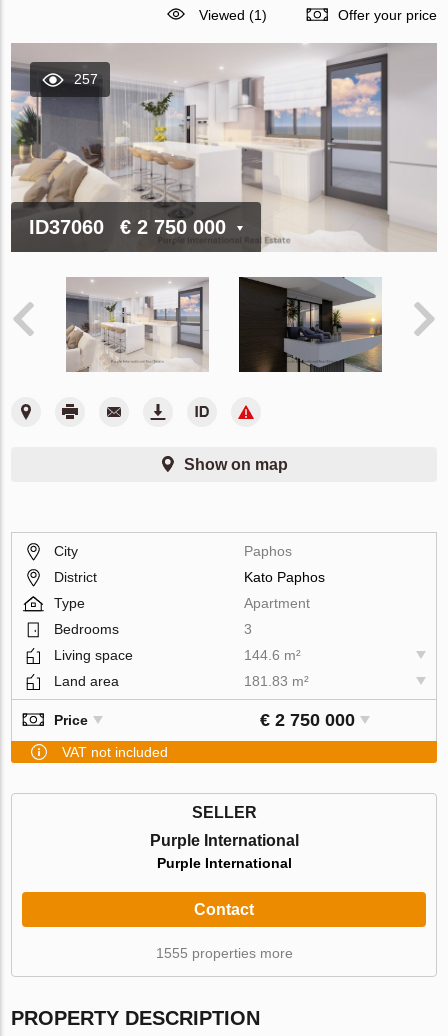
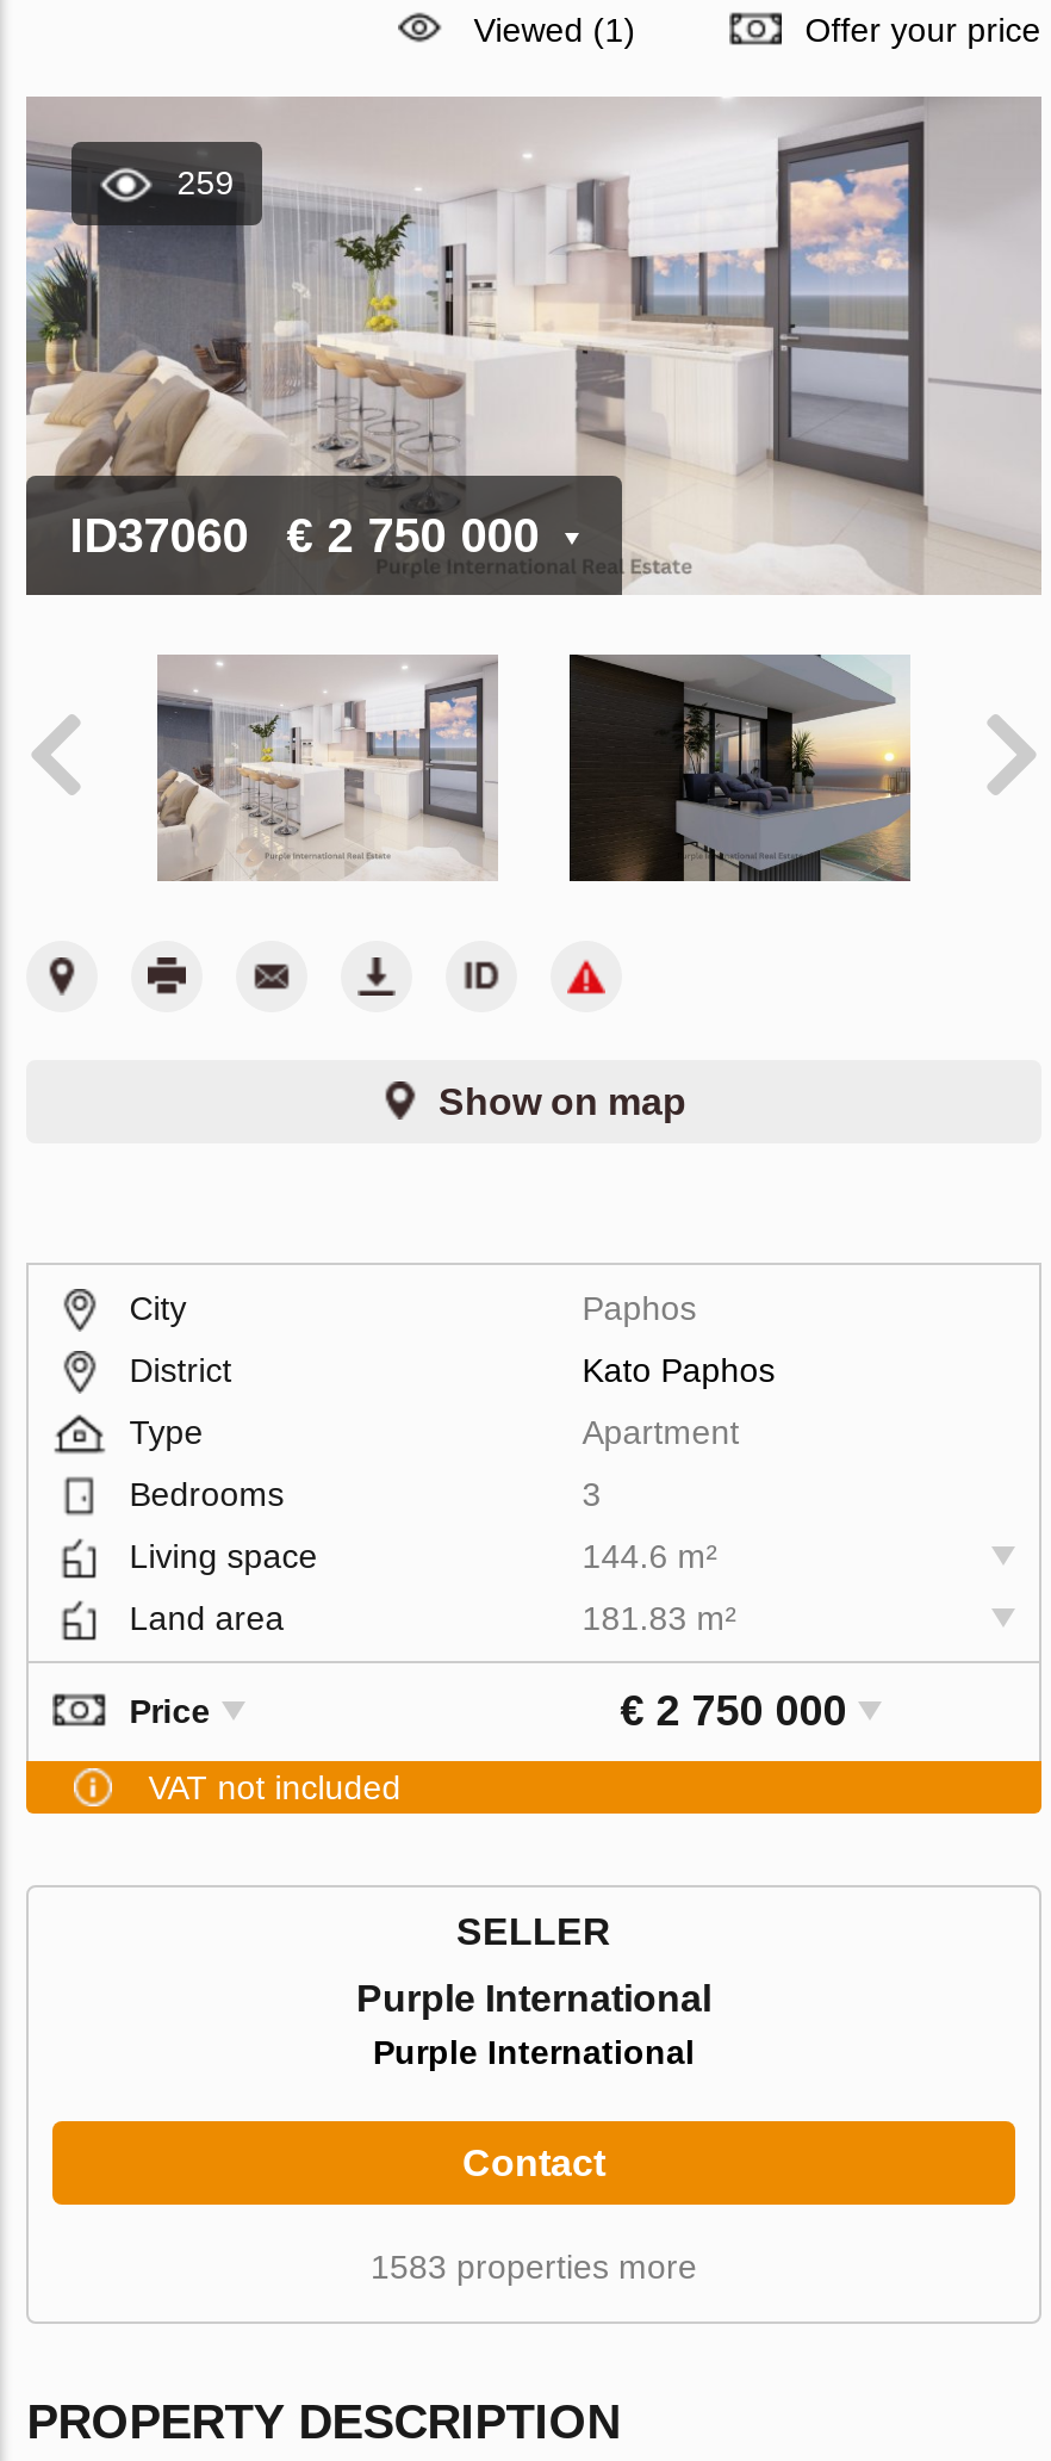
[74,71,98,87] 257 -> [177,163,234,202] 259
[155,945,292,961] 1555 properties more -> [371,2247,697,2285] 1583 properties more

